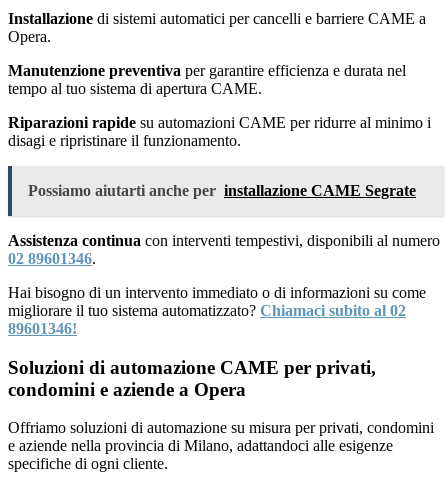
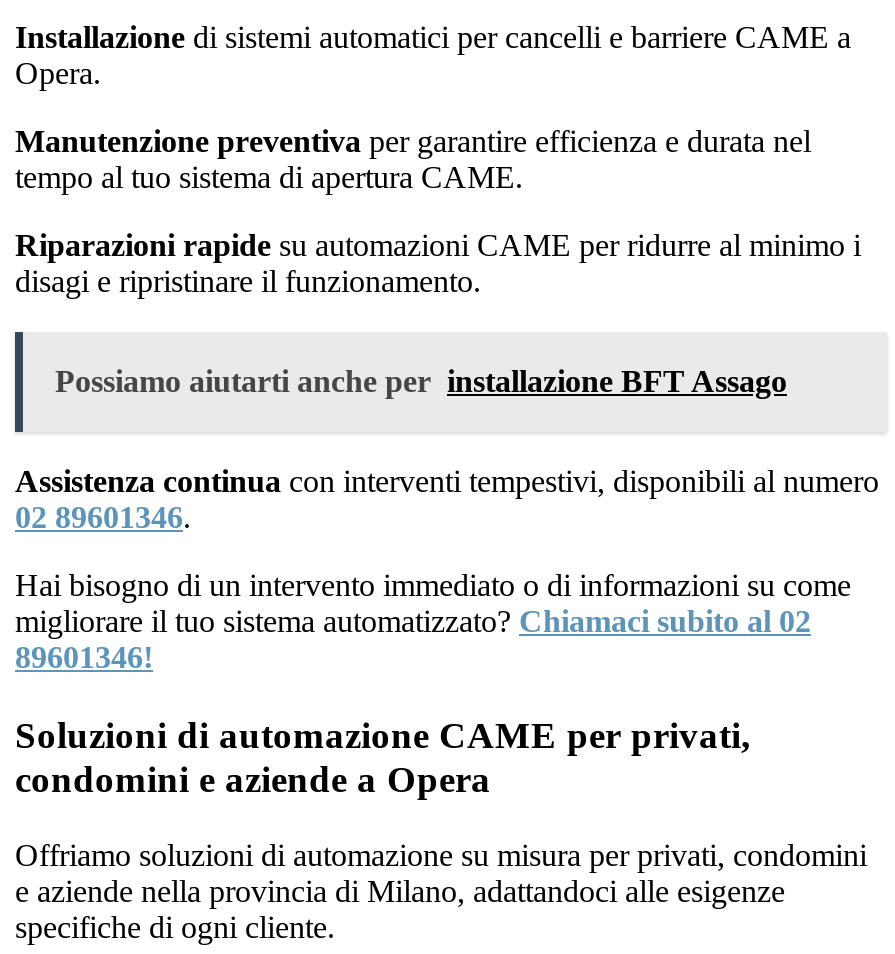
[28,182,416,199] Possiamo aiutarti anche per installazione CAME Segrate -> [55,364,787,398] Possiamo aiutarti anche per installazione BFT Assago

